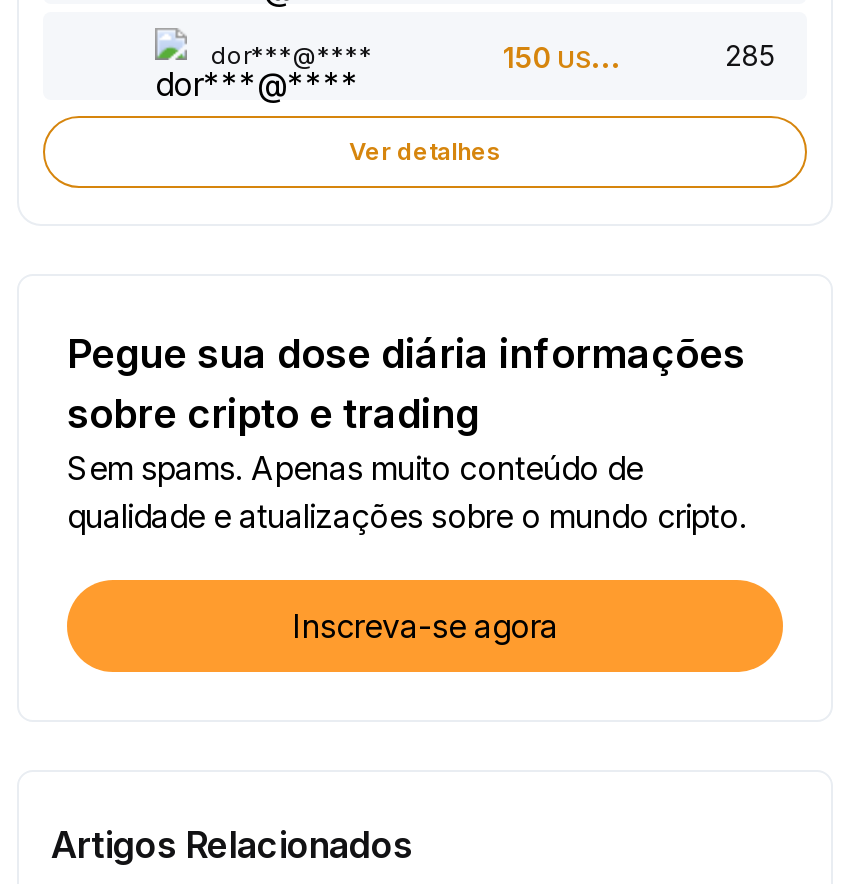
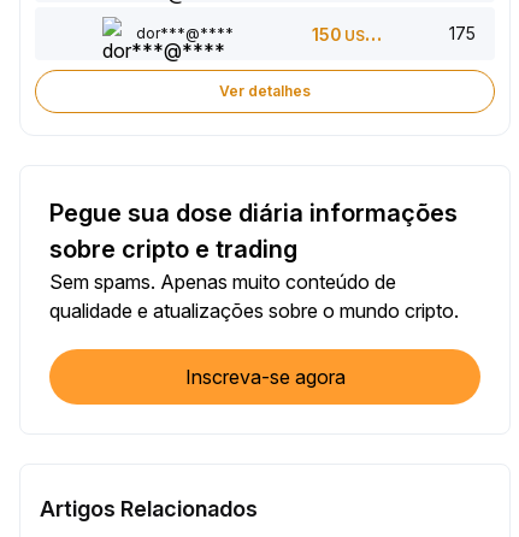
[725,38,775,72] 285 -> [449,23,476,43] 175

